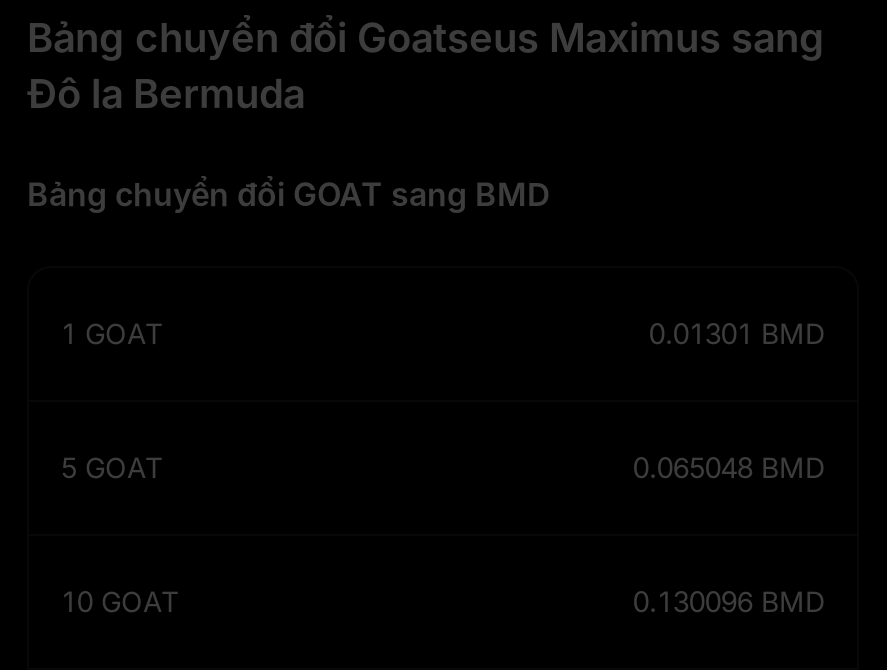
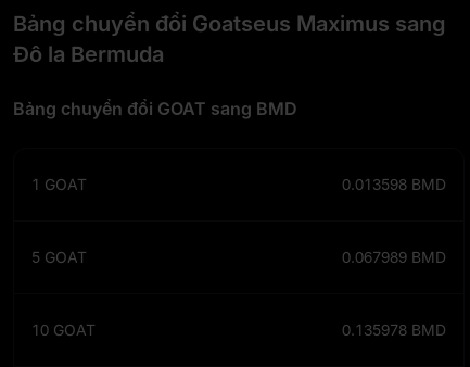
[649,316,825,350] 0.01301 BMD -> [342,175,446,193] 0.013598 BMD
[633,450,825,484] 0.065048 BMD -> [342,248,446,266] 0.067989 BMD
[633,584,825,618] 0.130096 BMD -> [342,320,446,339] 0.135978 BMD

